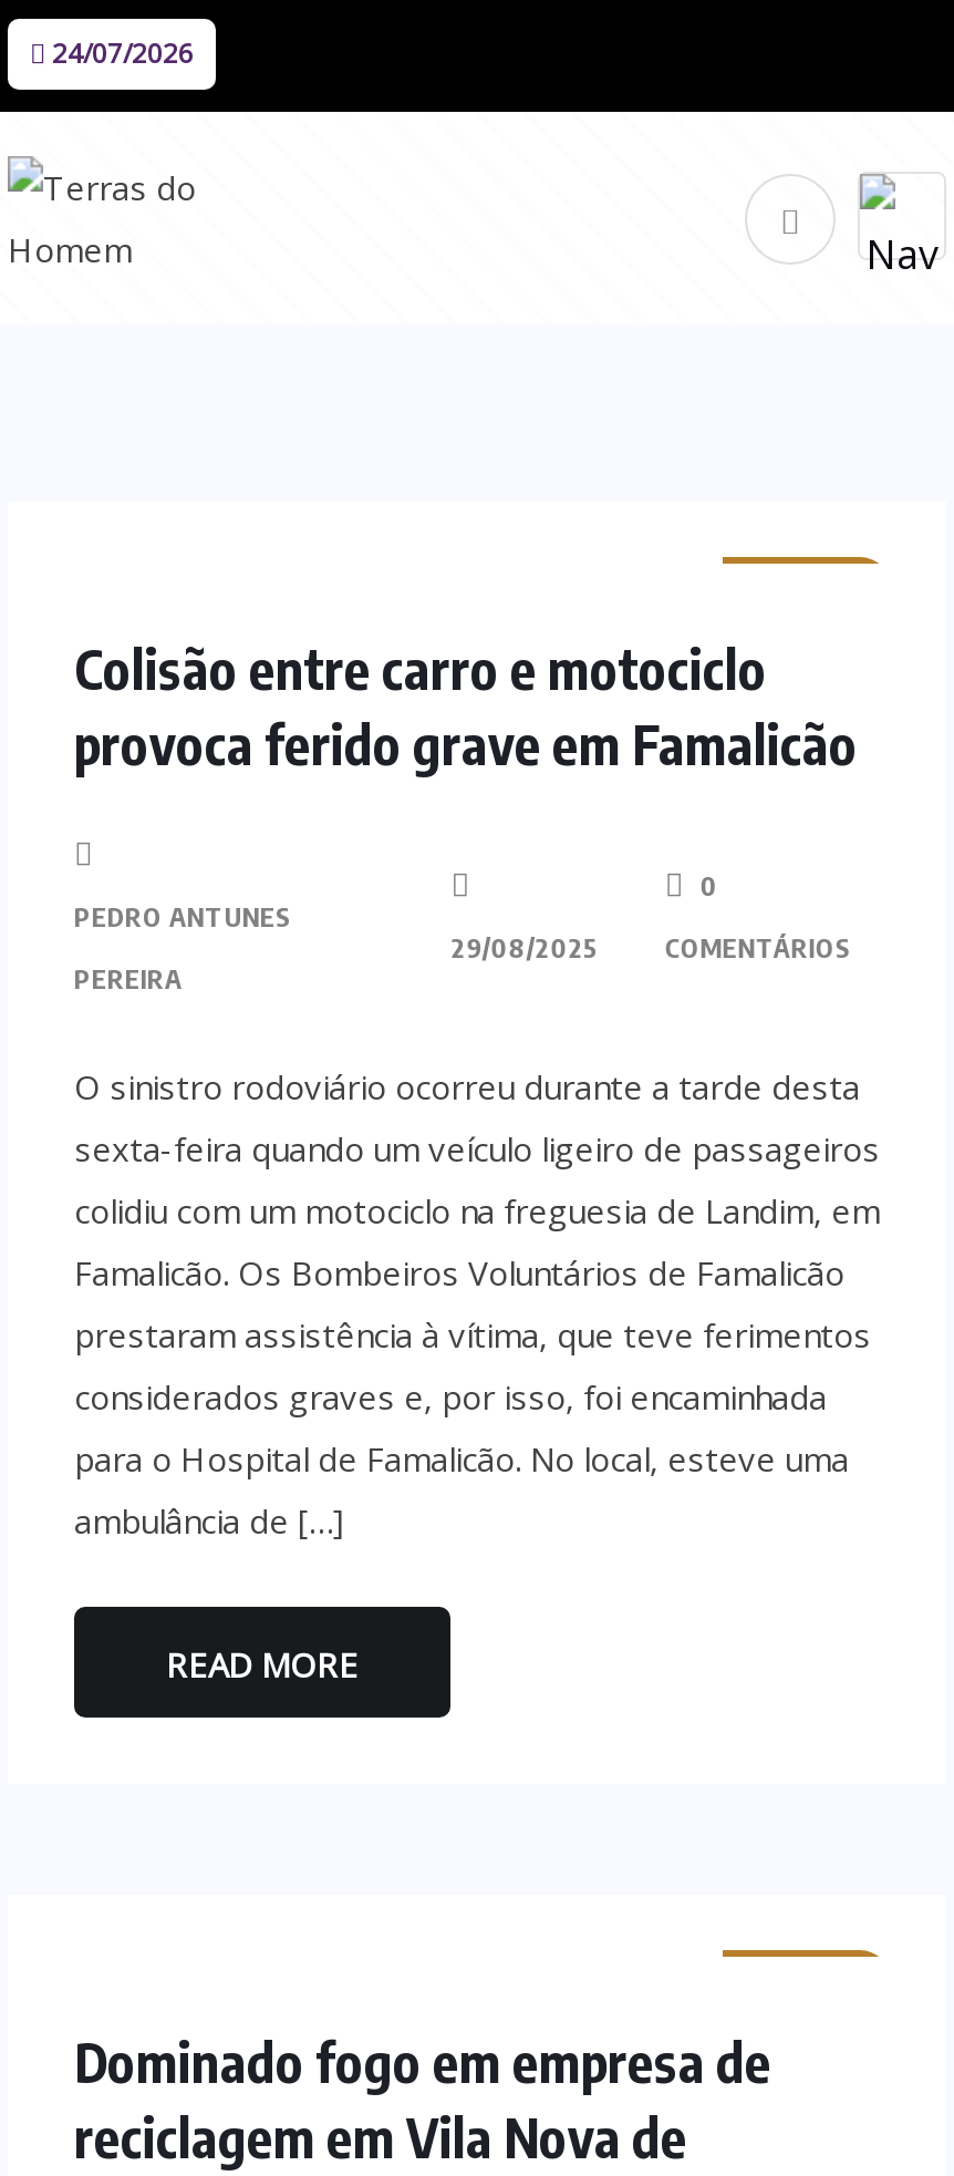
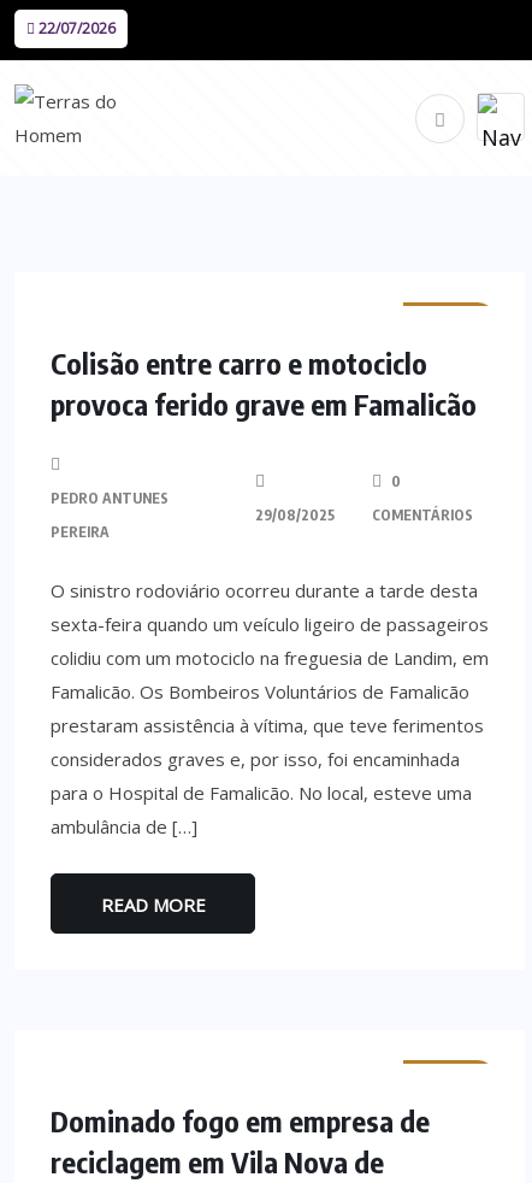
[45,34,194,72] 24/07/2026 -> [35,18,116,39] 22/07/2026

